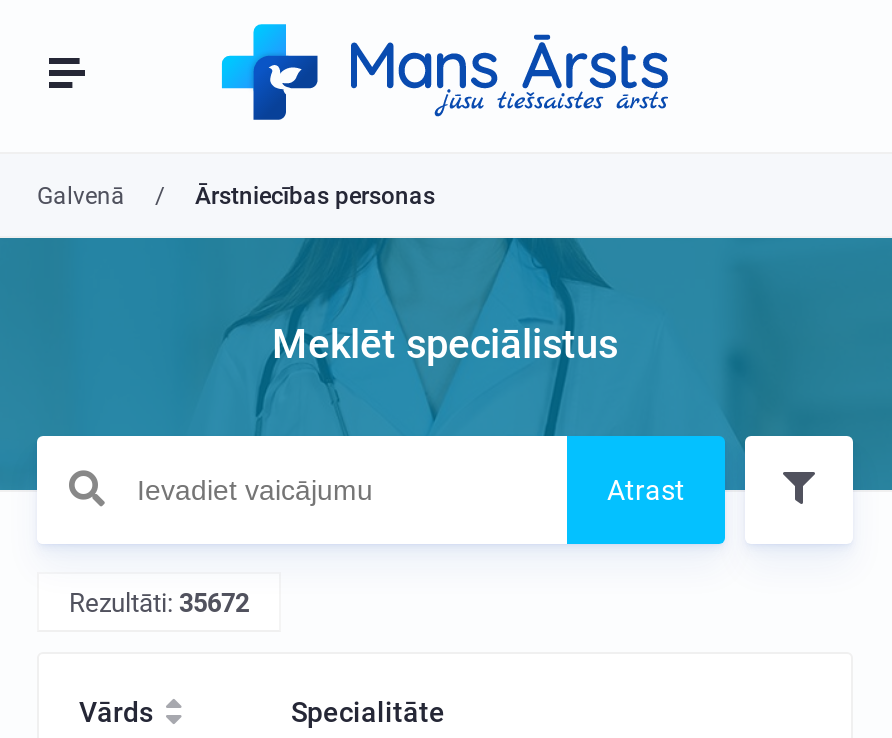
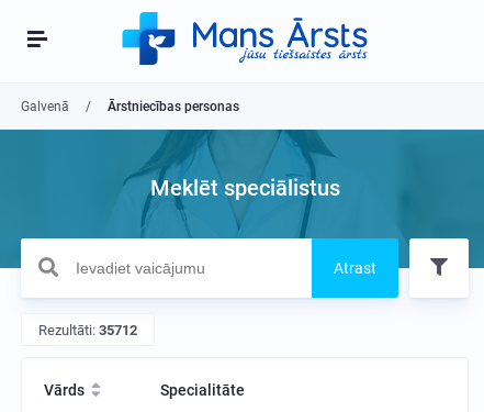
[69,588,249,618] Rezultāti: 35672 -> [38,322,137,338] Rezultāti: 35712

